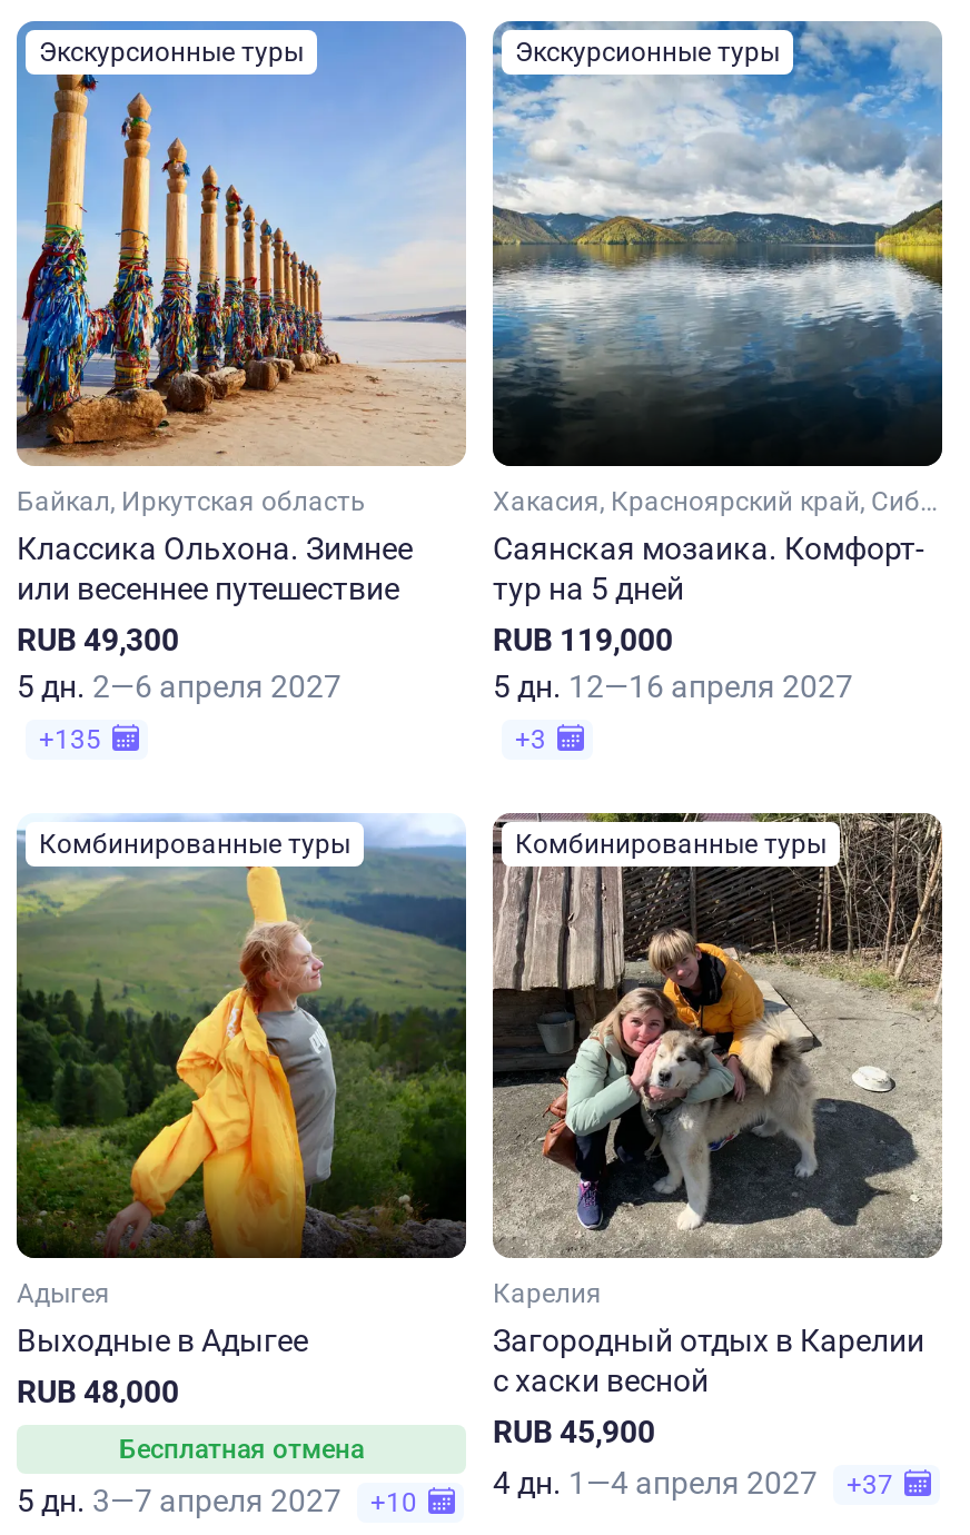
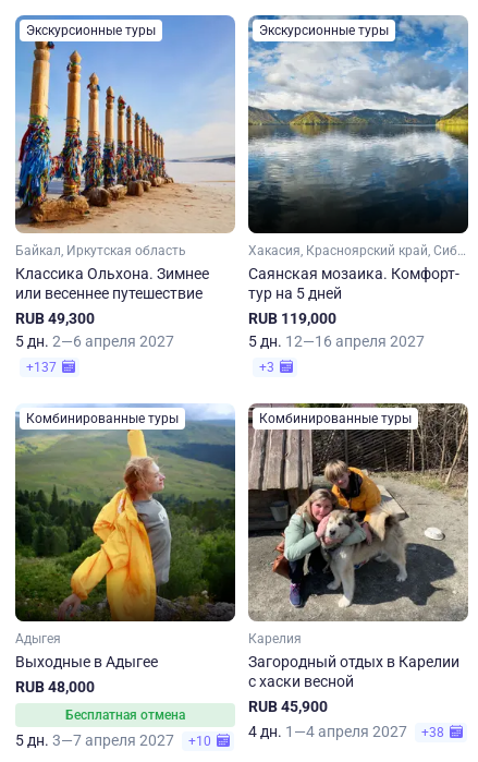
[39,724,108,755] +135 -> [26,360,60,375] +137
[493,1465,900,1501] 4 дн. 1—4 апреля 2027 +37 -> [248,723,448,740] 4 дн. 1—4 апреля 2027 +38

